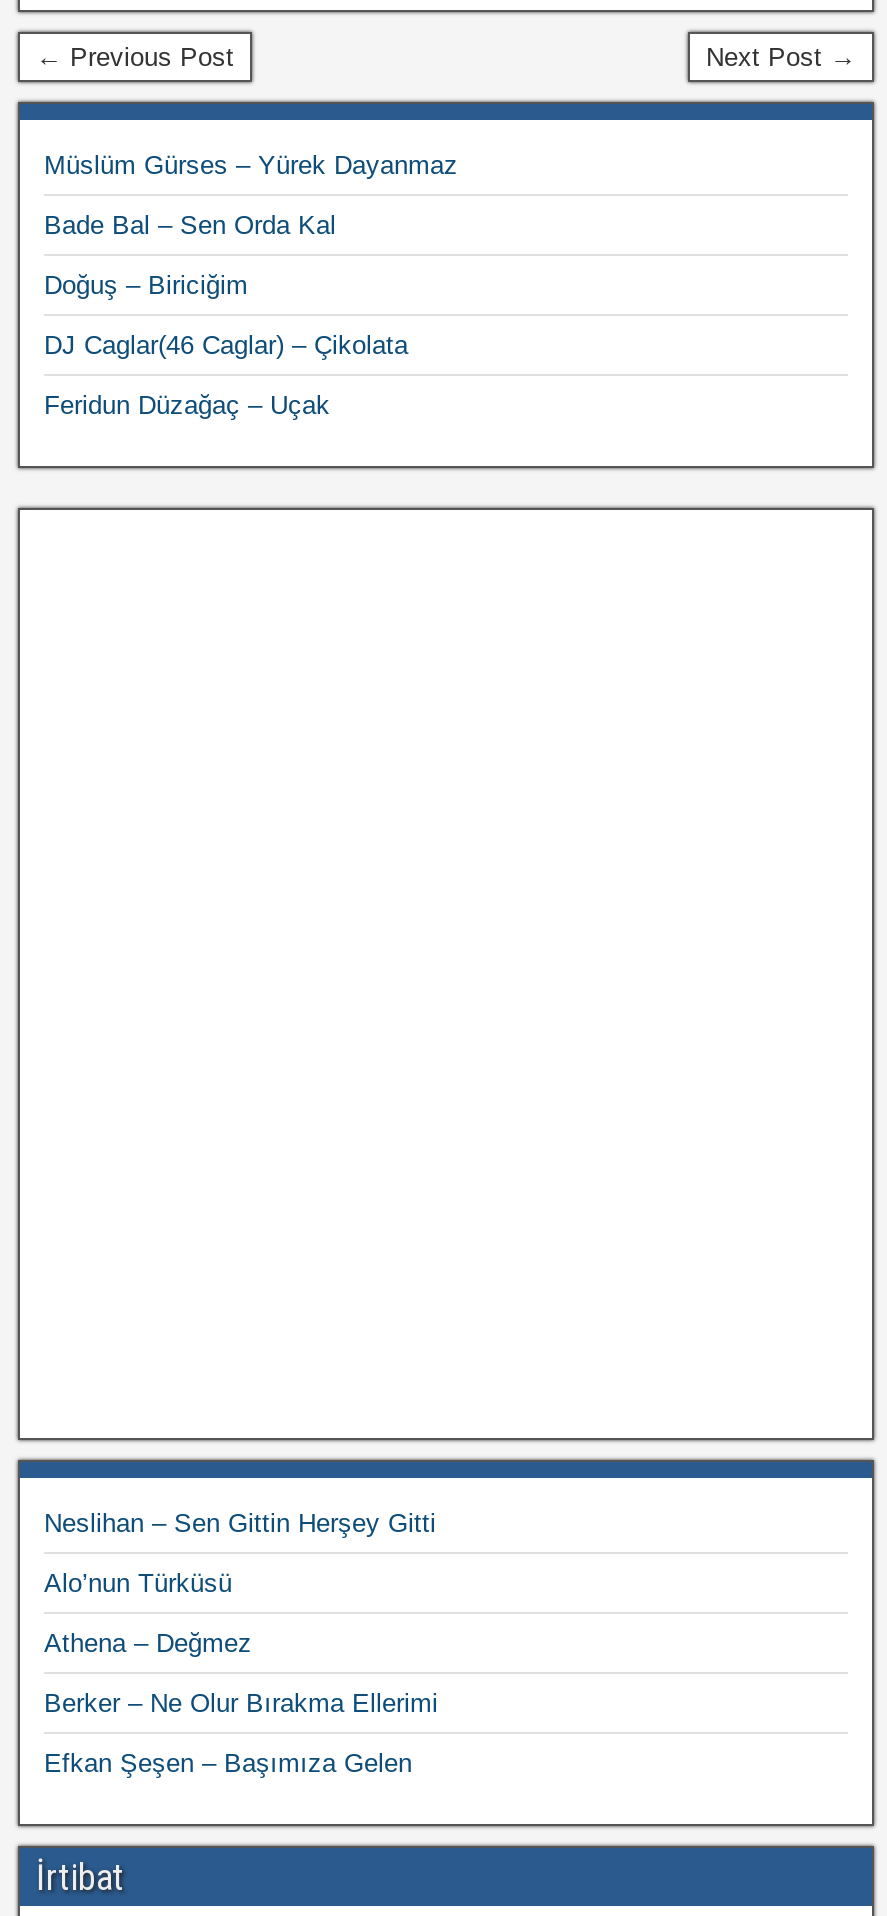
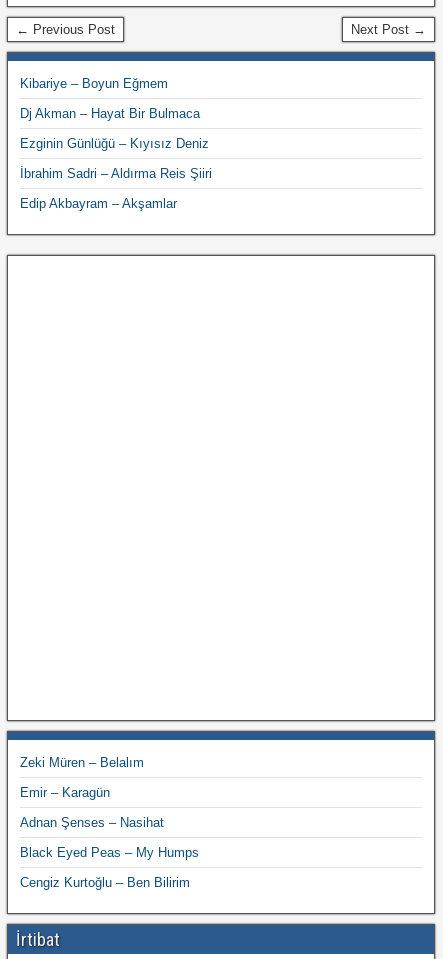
[44,150,458,180] Müslüm Gürses – Yürek Dayanmaz -> [20,76,168,91] Kibariye – Boyun Eğmem
[44,210,336,240] Bade Bal – Sen Orda Kal -> [20,106,200,121] Dj Akman – Hayat Bir Bulmaca
[44,270,248,300] Doğuş – Biriciğim -> [20,136,209,151] Ezginin Günlüğü – Kıyısız Deniz
[44,330,408,360] DJ Caglar(46 Caglar) – Çikolata -> [20,166,212,181] İbrahim Sadri – Aldırma Reis Şiiri
[44,390,330,420] Feridun Düzağaç – Uçak -> [20,196,177,211] Edip Akbayram – Akşamlar
[44,1508,436,1538] Neslihan – Sen Gittin Herşey Gitti -> [20,755,144,770] Zeki Müren – Belalım
[44,1568,232,1598] Alo’nun Türküsü -> [20,785,110,800] Emir – Karagün
[44,1628,252,1658] Athena – Değmez -> [20,815,164,830] Adnan Şenses – Nasihat
[44,1688,438,1718] Berker – Ne Olur Bırakma Ellerimi -> [20,845,199,860] Black Eyed Peas – My Humps
[44,1748,412,1778] Efkan Şeşen – Başımıza Gelen -> [20,875,190,890] Cengiz Kurtoğlu – Ben Bilirim

